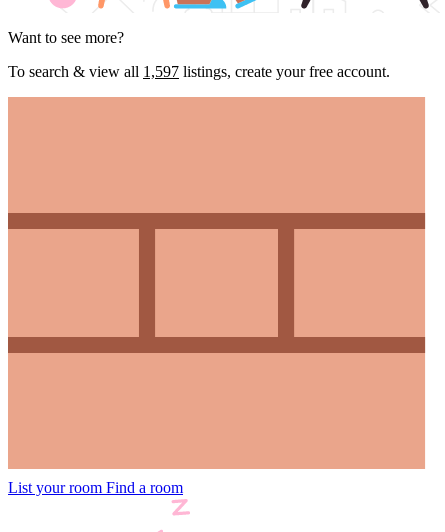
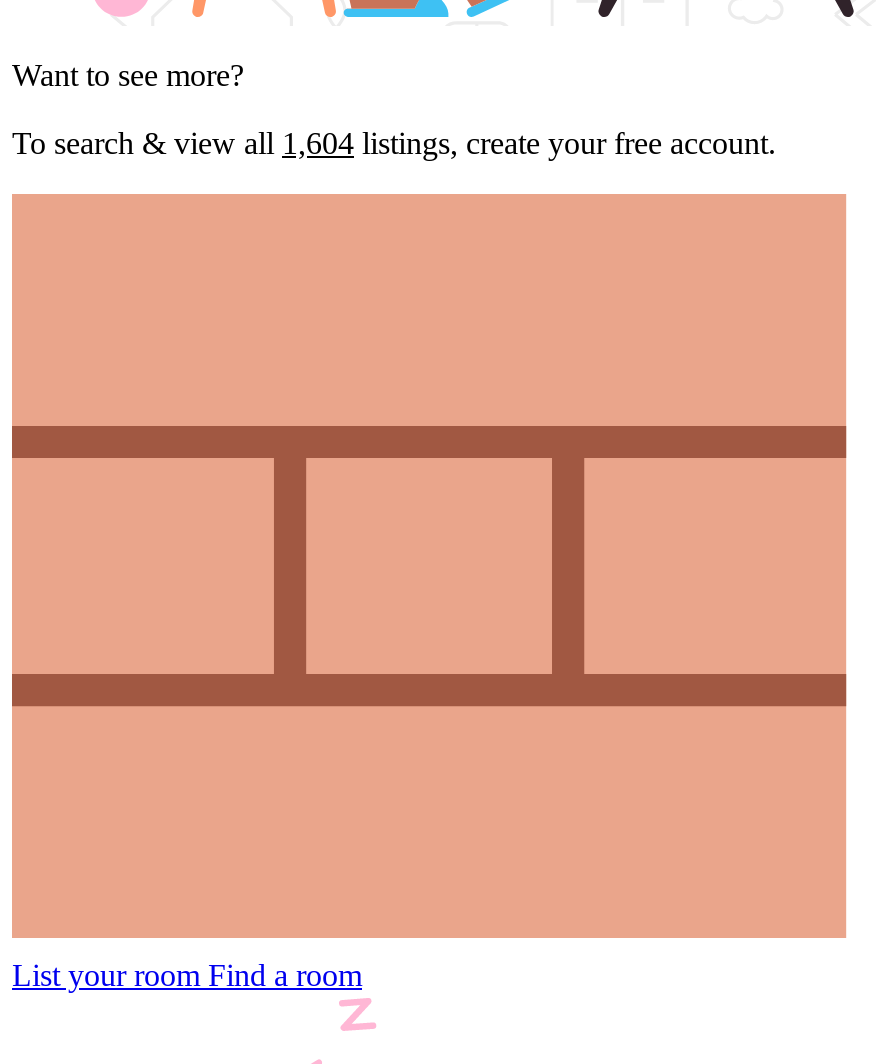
[8,63,390,80] To search & view all 1,597 listings, create your free account. -> [12,126,776,160] To search & view all 1,604 listings, create your free account.

